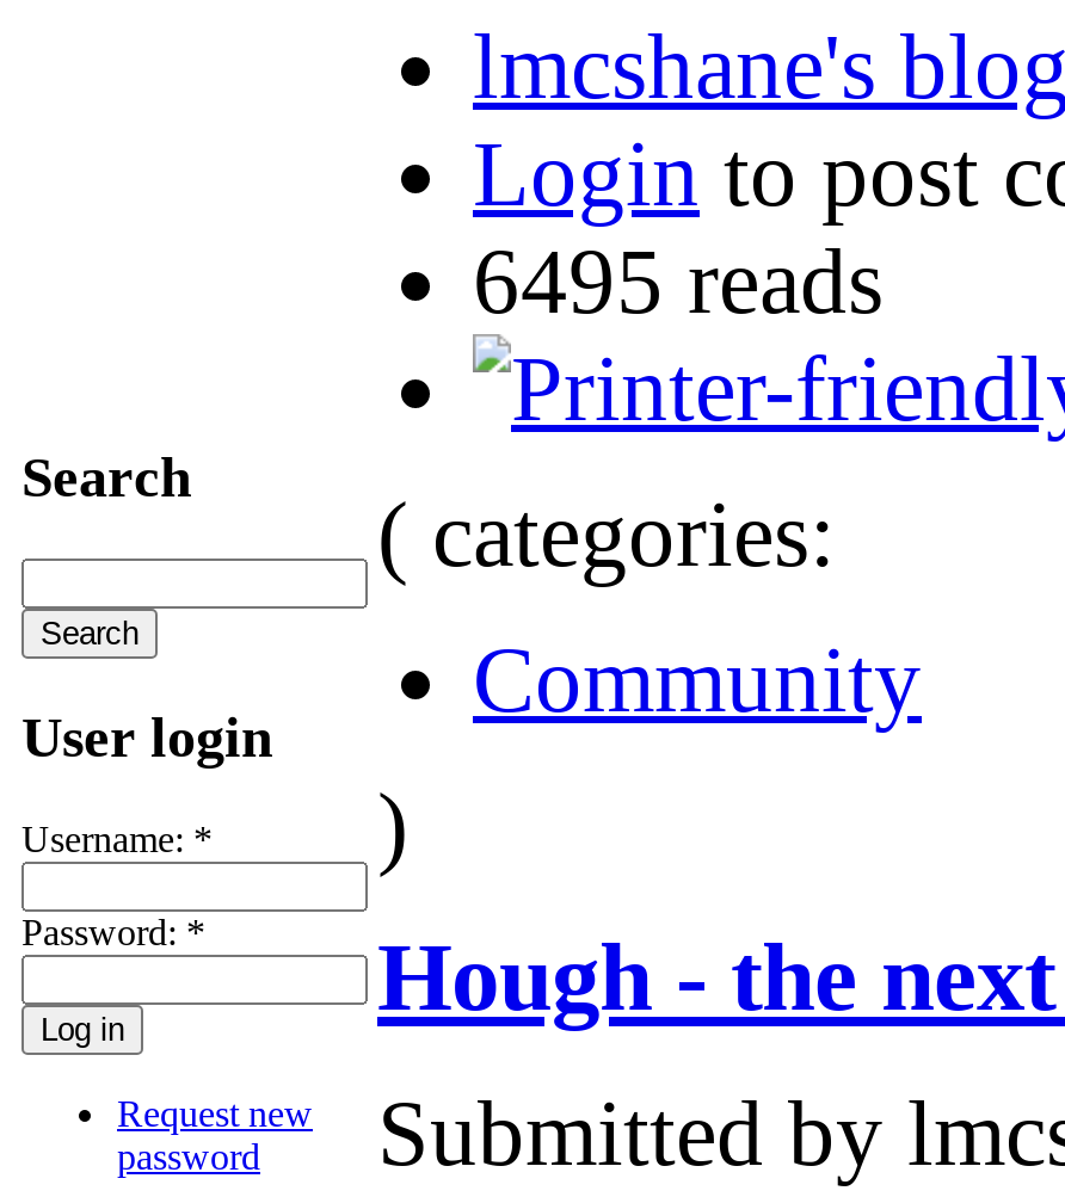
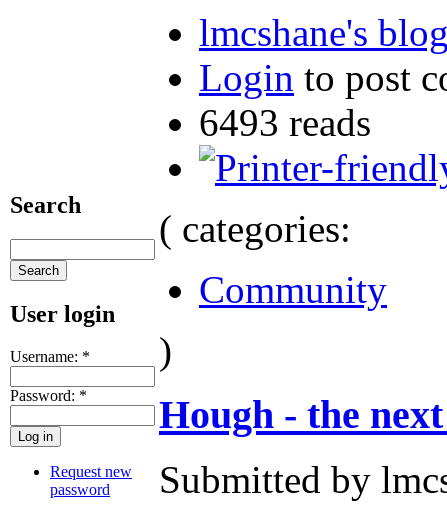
[473,228,884,331] 6495 reads -> [199,101,371,144] 6493 reads

